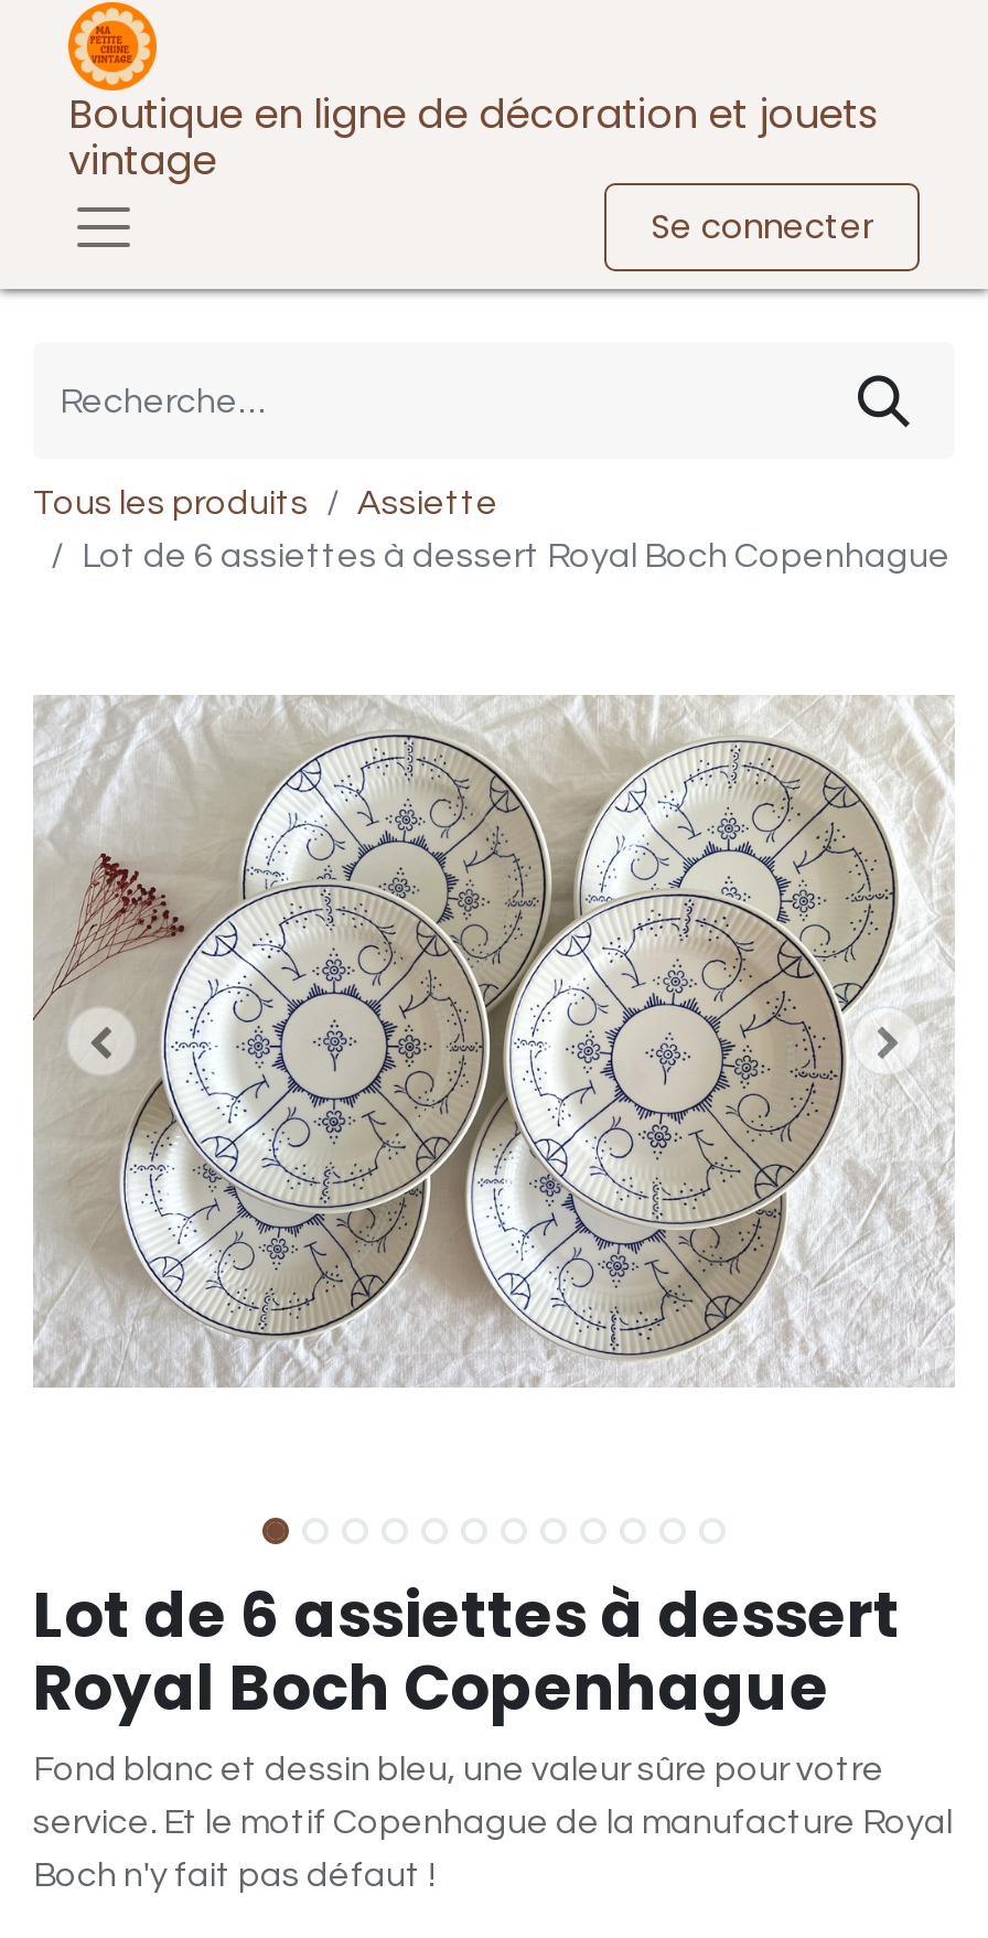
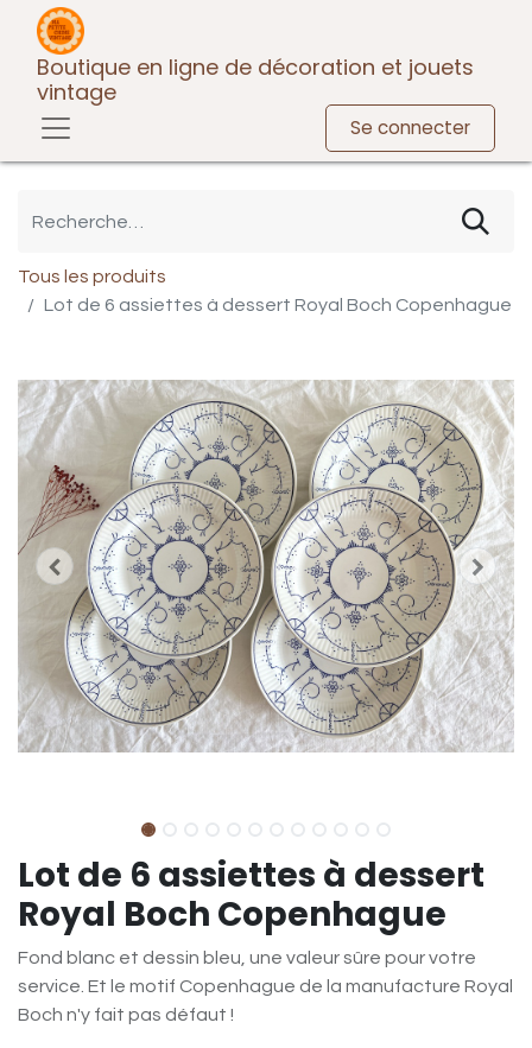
[357,485,498,521] Assiette -> none

